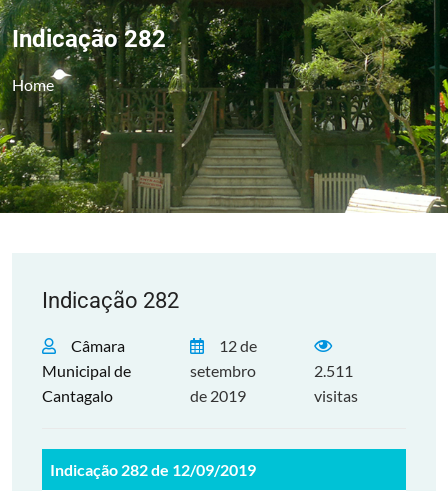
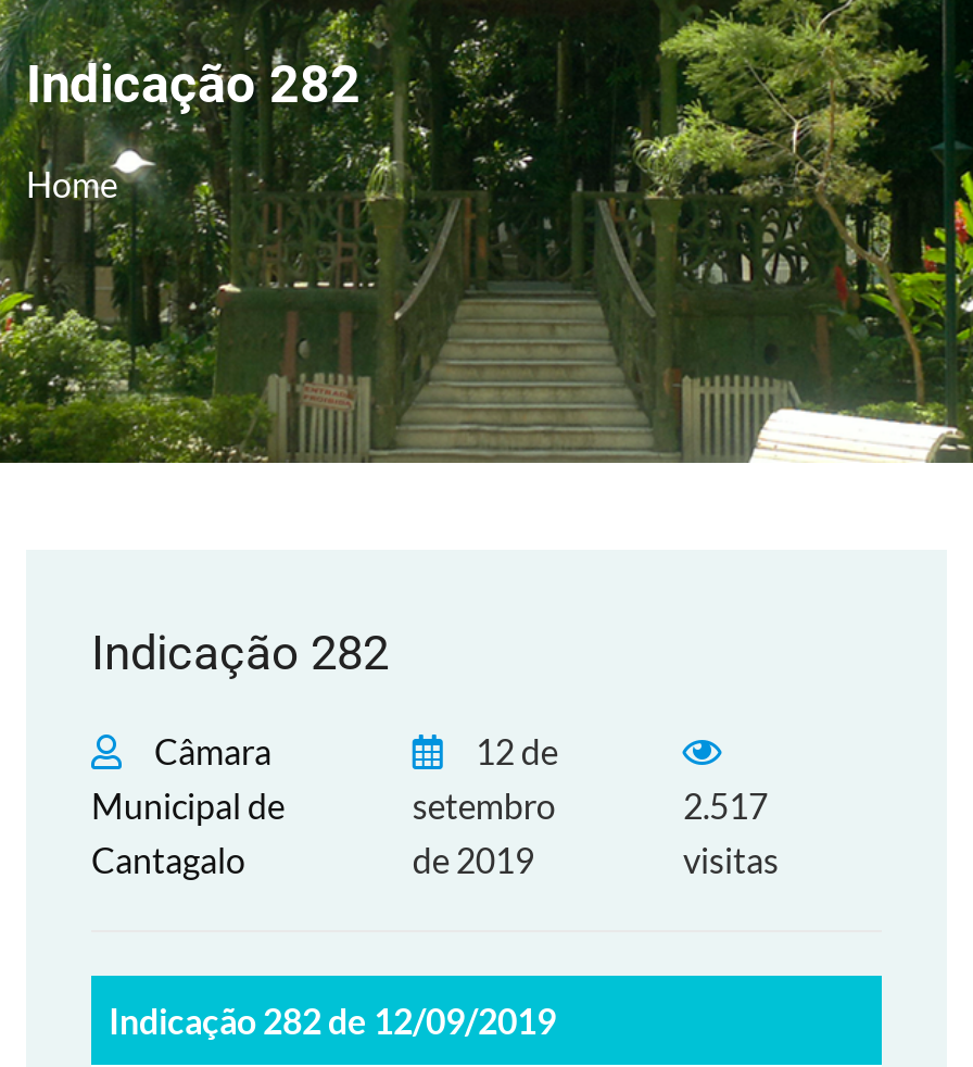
[314,361,353,380] 2.511 -> [683,784,768,826] 2.517

